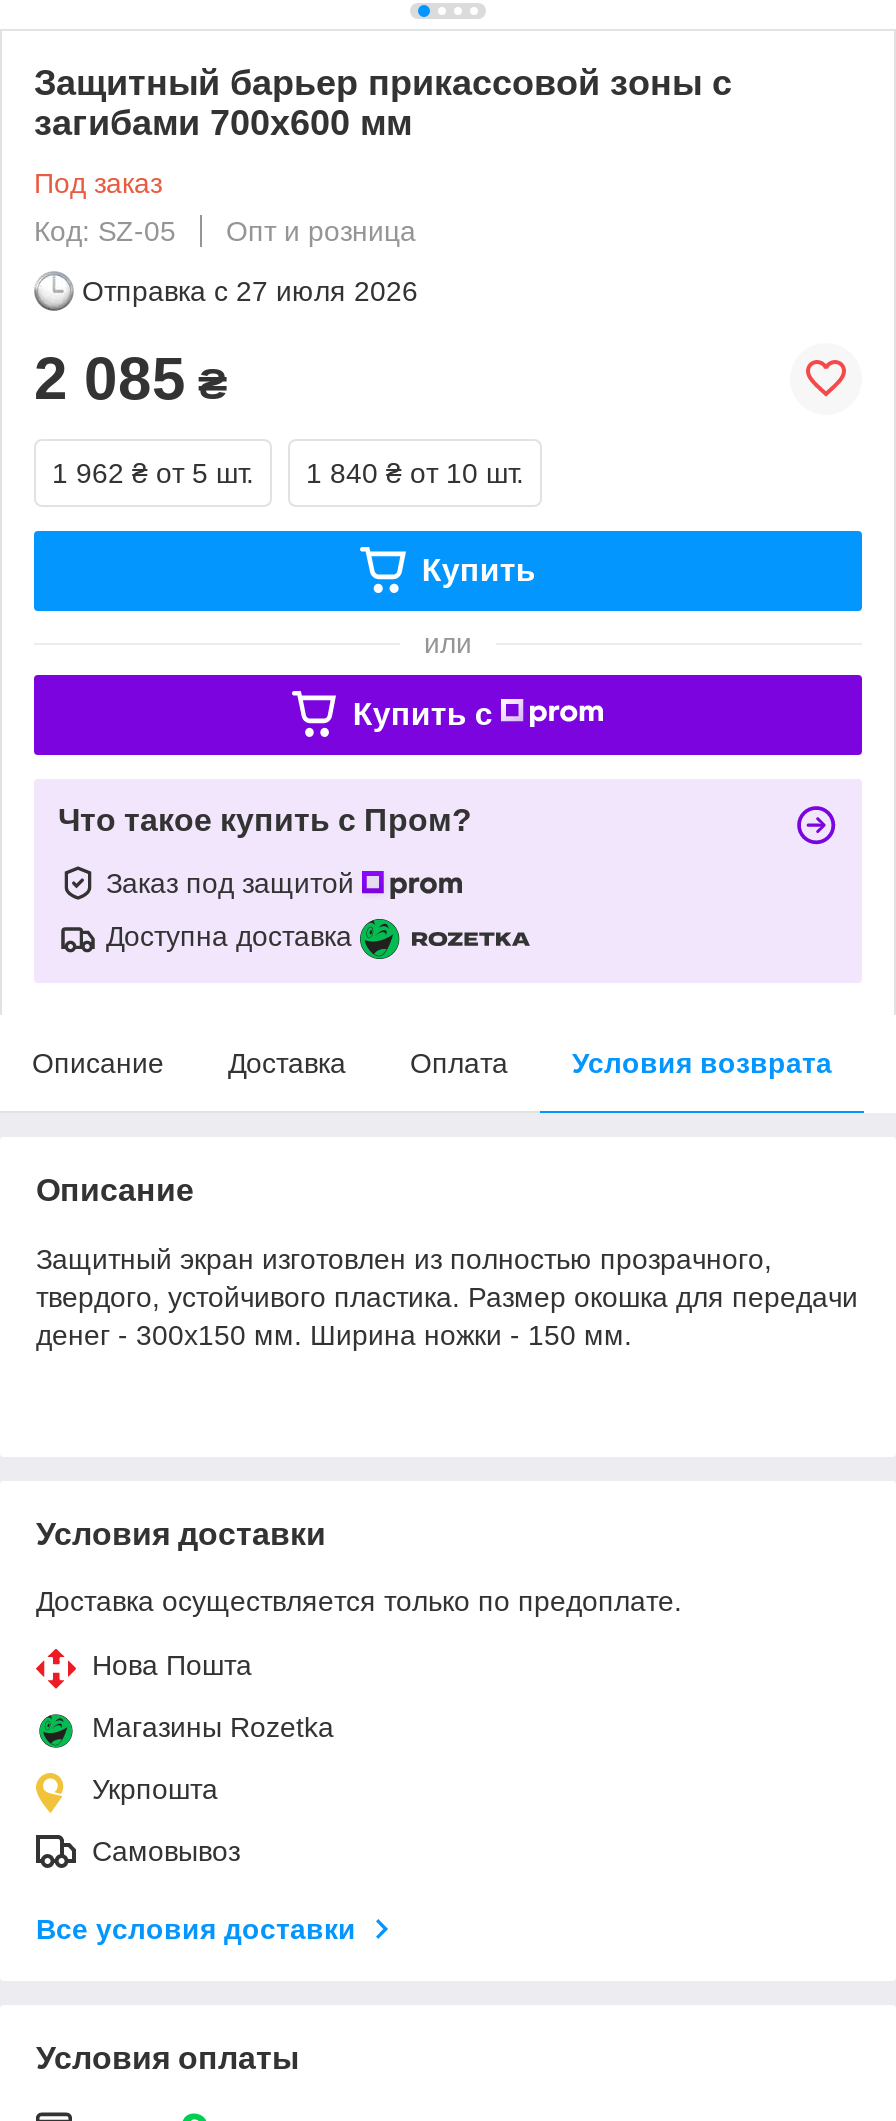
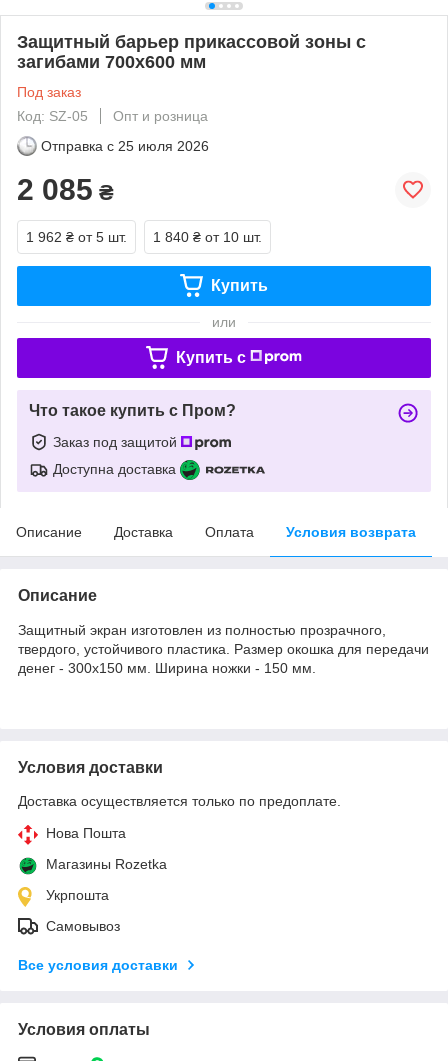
[82,275,418,307] Отправка с 27 июля 2026 -> [41,138,209,154] Отправка с 25 июля 2026

